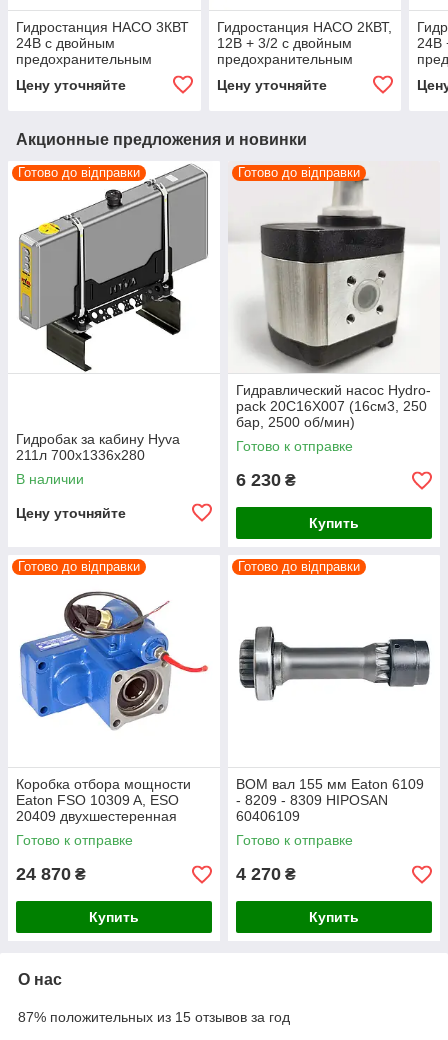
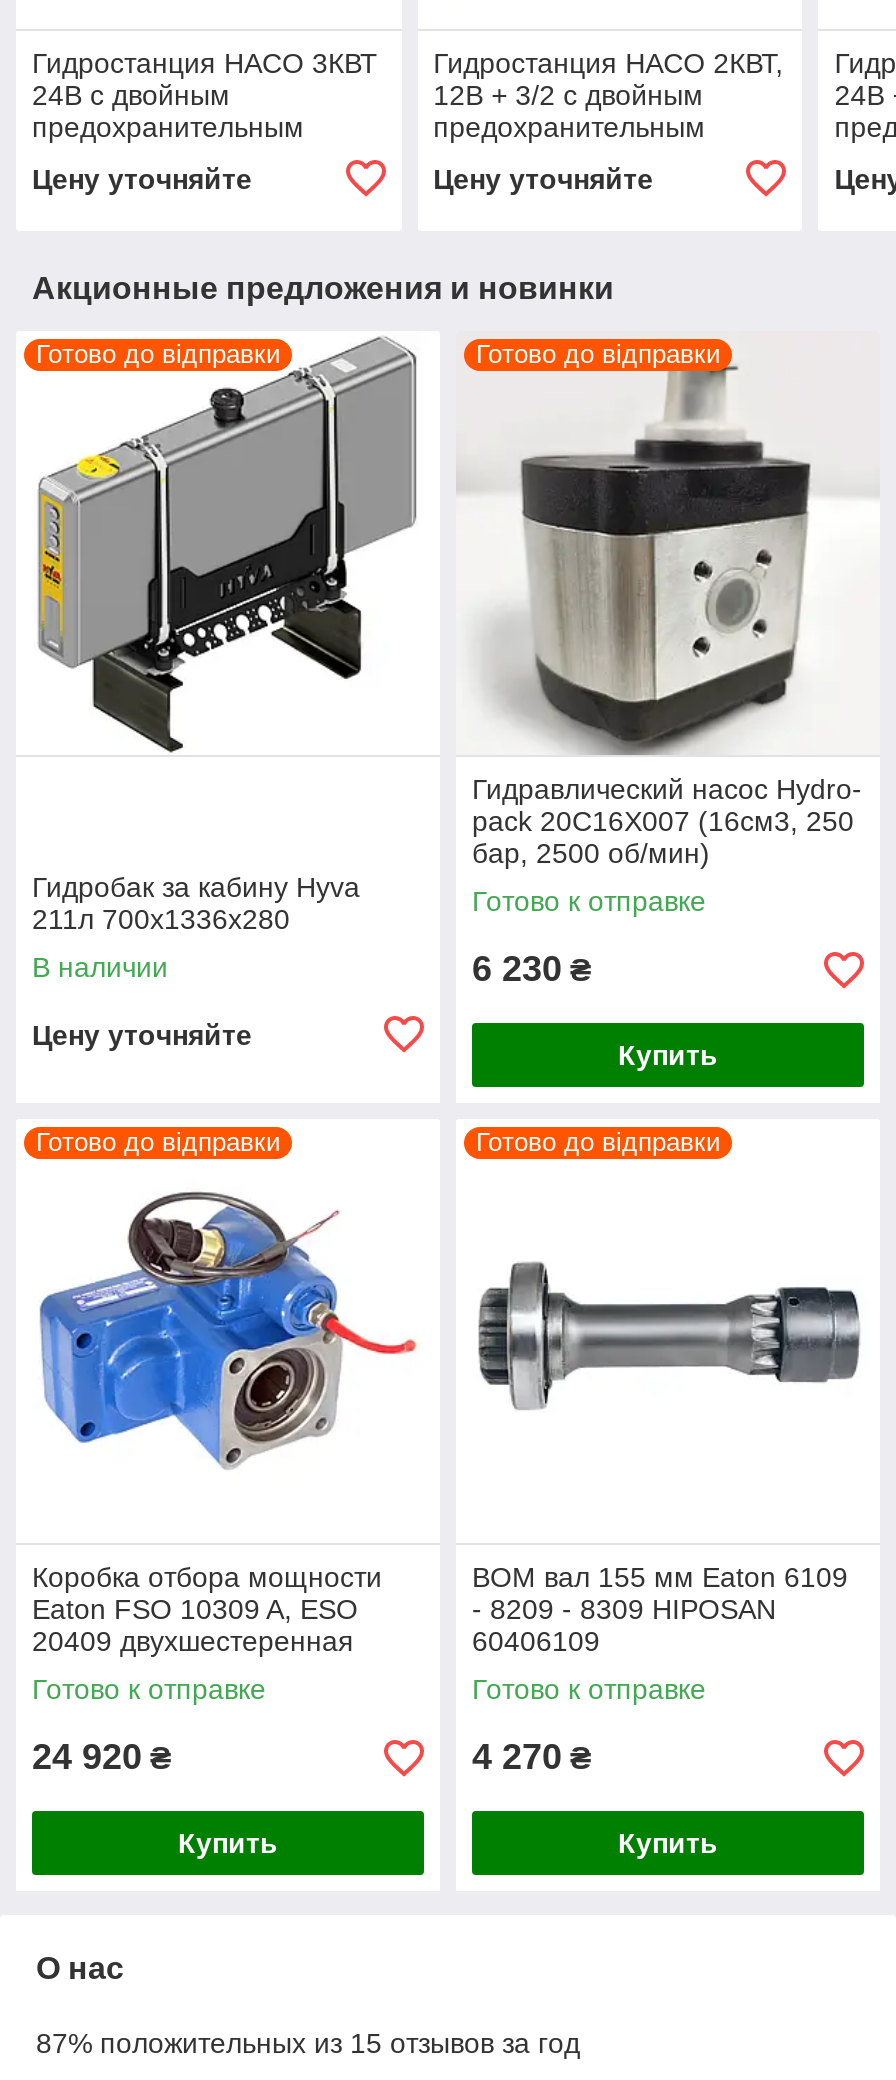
[16,864,86,884] 24 870 ₴ -> [32,1738,172,1778] 24 920 ₴

